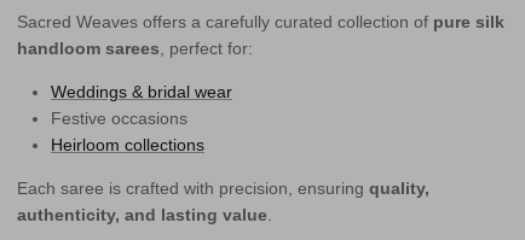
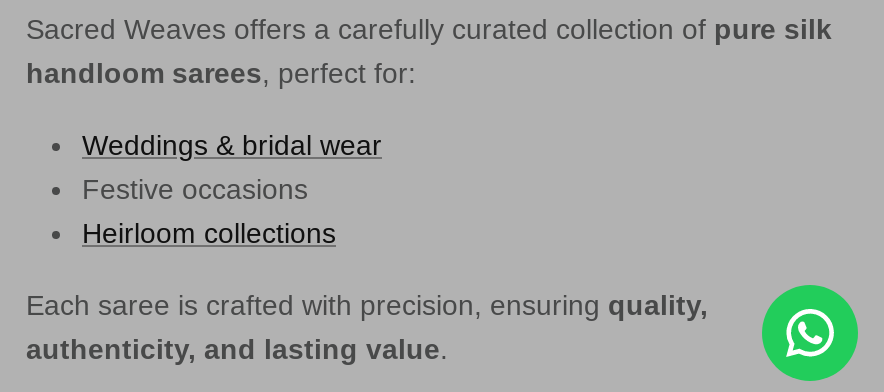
none -> [760,283,860,383] [image]

